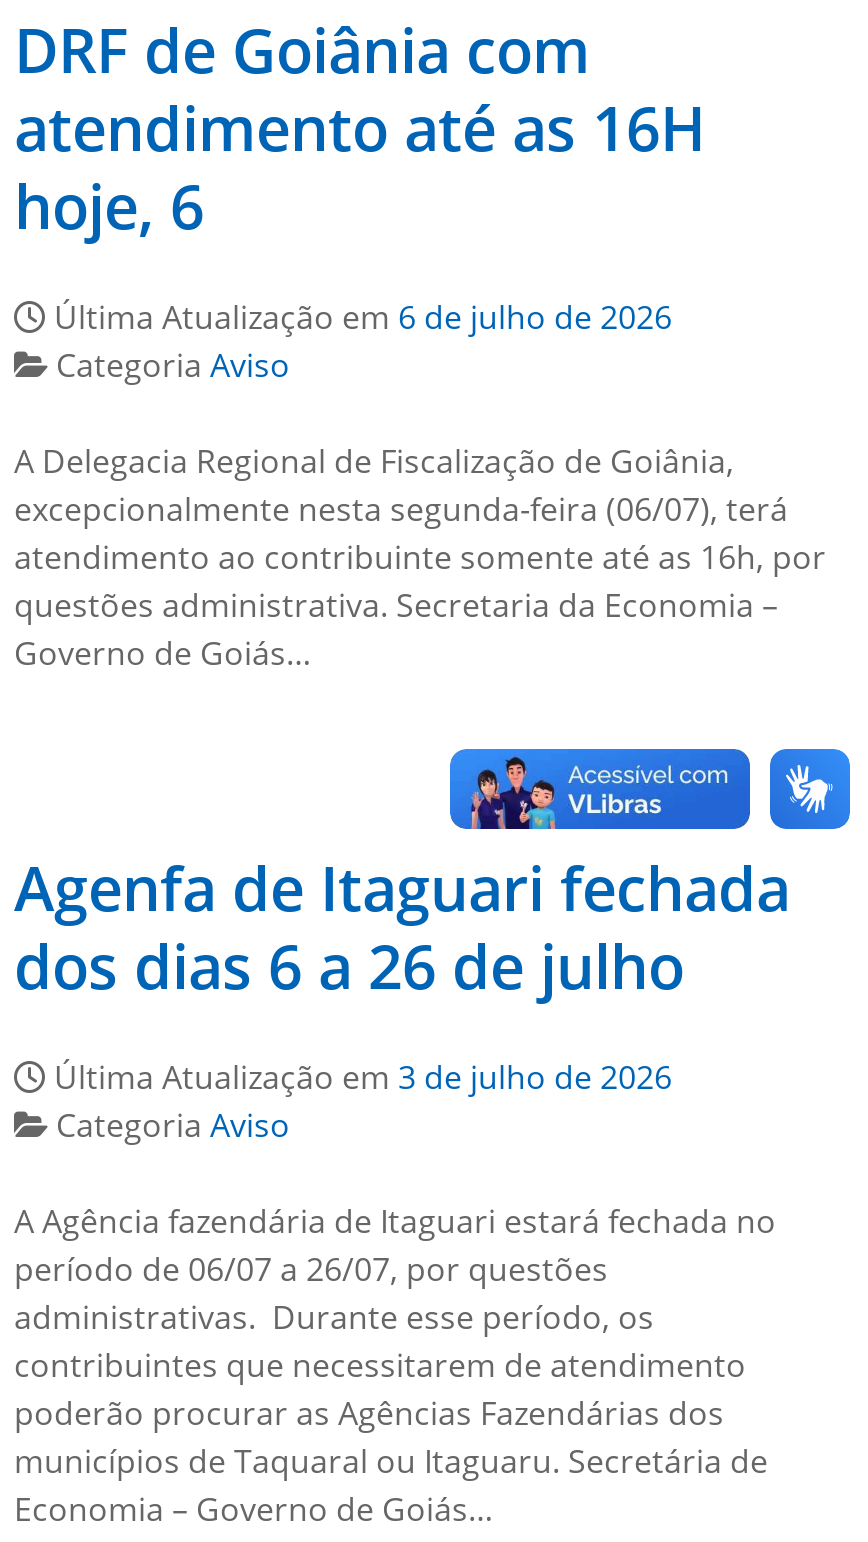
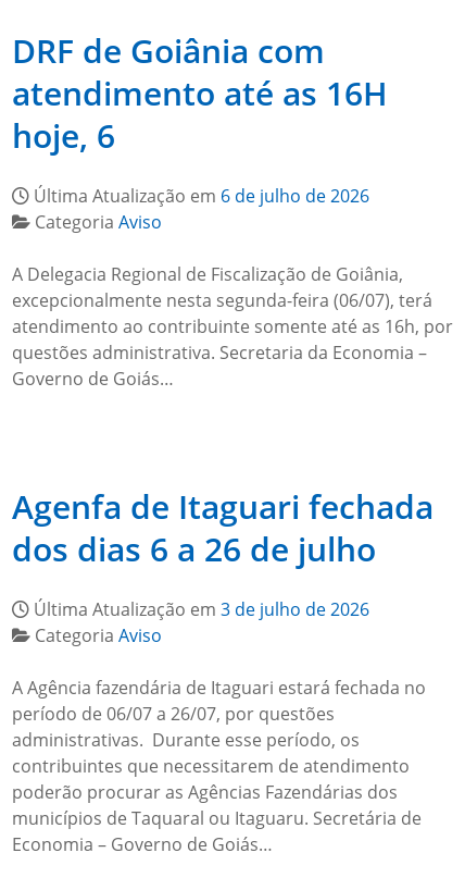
[448,747,752,831] [image] -> none
[768,747,852,831] [image] -> none

